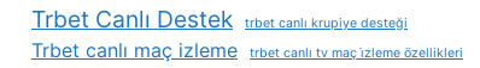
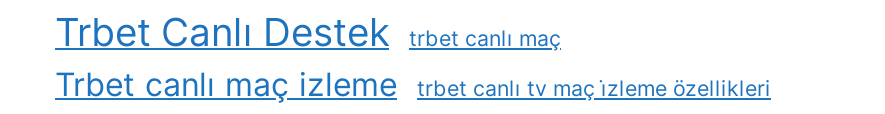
[245,16,408,31] trbet canlı krupiye desteği -> [409,26,561,52] trbet canlı maç

